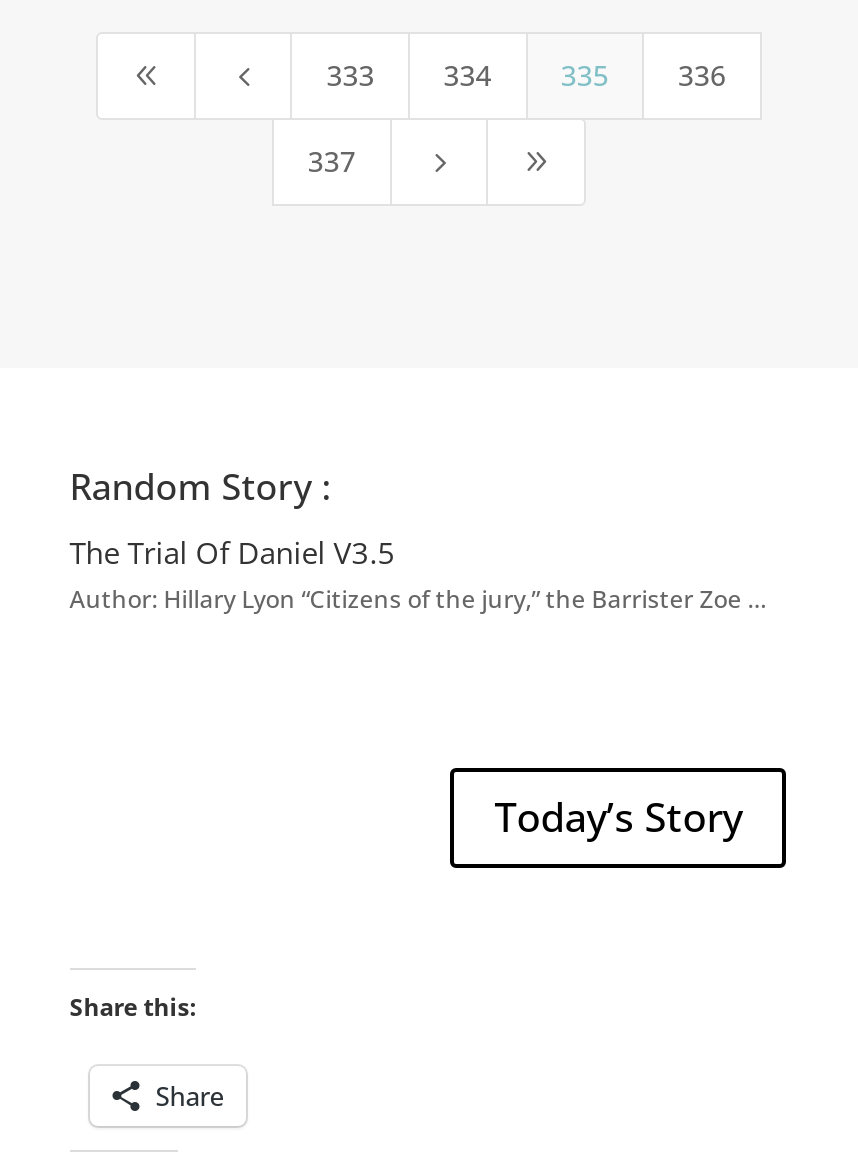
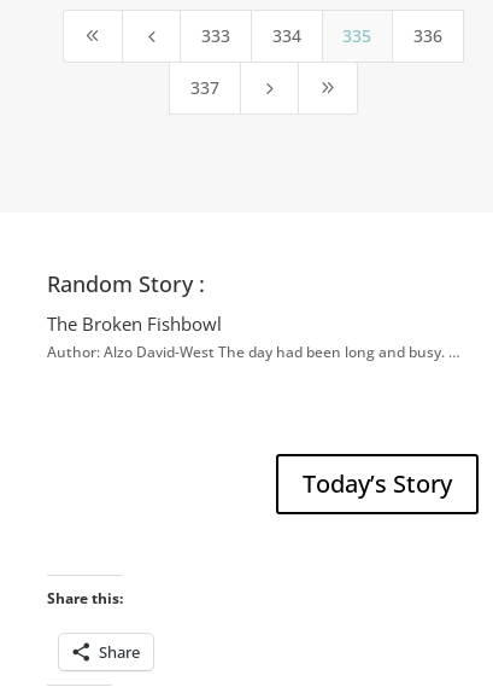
[70,533,768,617] The Trial Of Daniel V3.5 | Author: Hillary Lyon “Citizens of the jury,” the Barrister Zoe … -> [47,312,460,363] The Broken Fishbowl | Author: Alzo David-West The day had been long and busy. …

